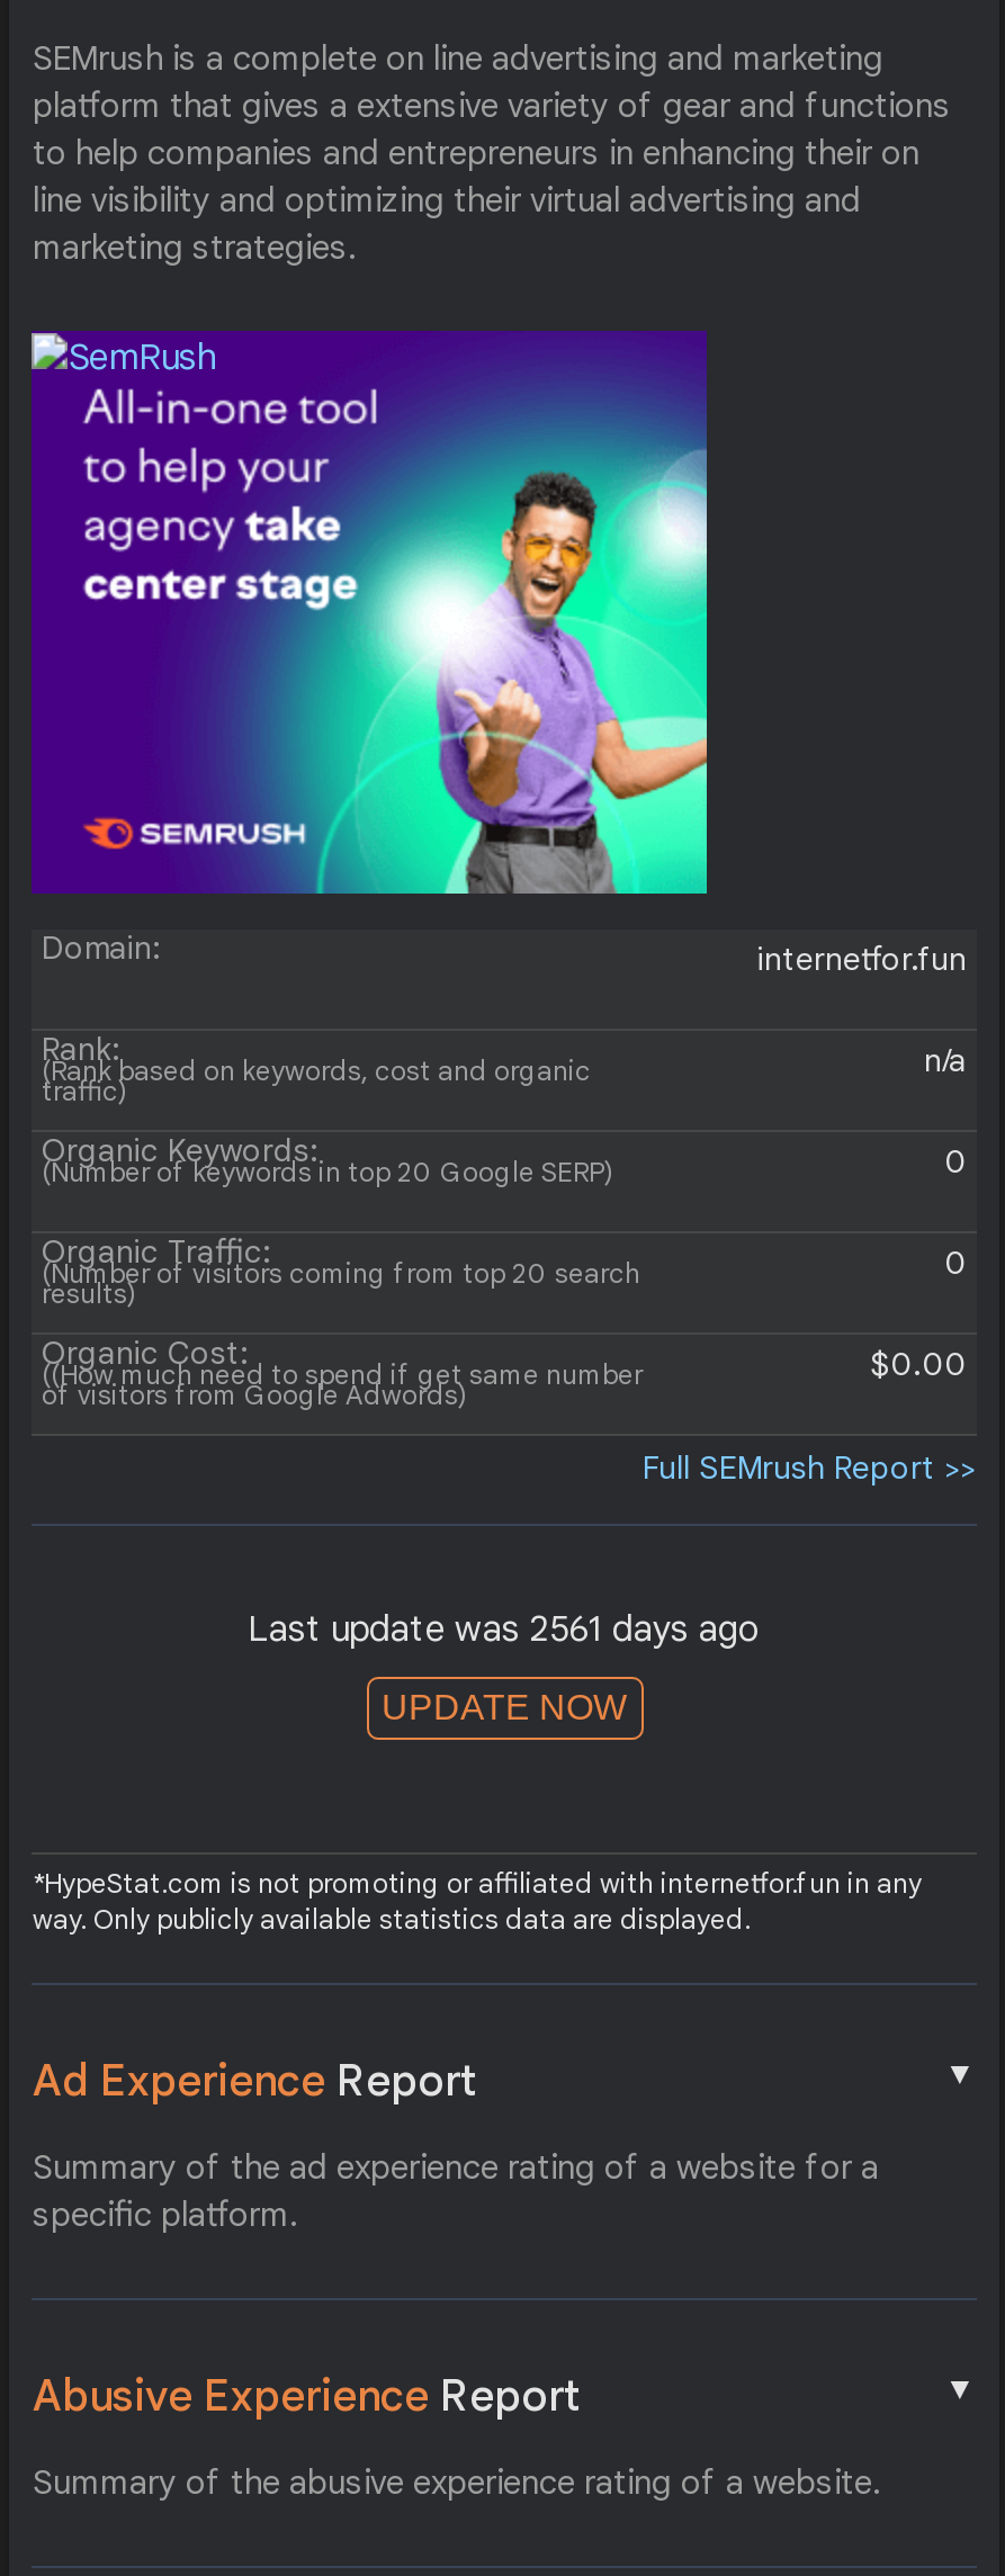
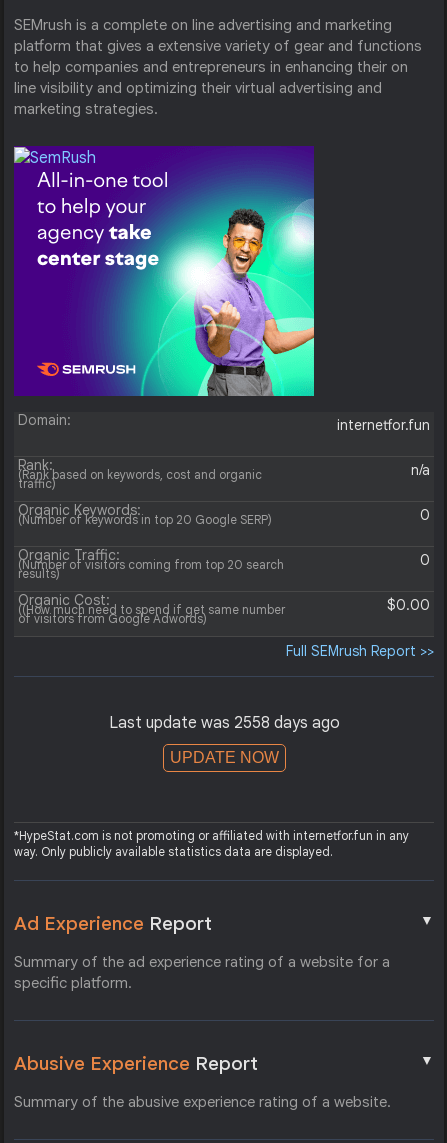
[248,1607,761,1653] Last update was 2561 days ago -> [108,713,339,733] Last update was 2558 days ago

